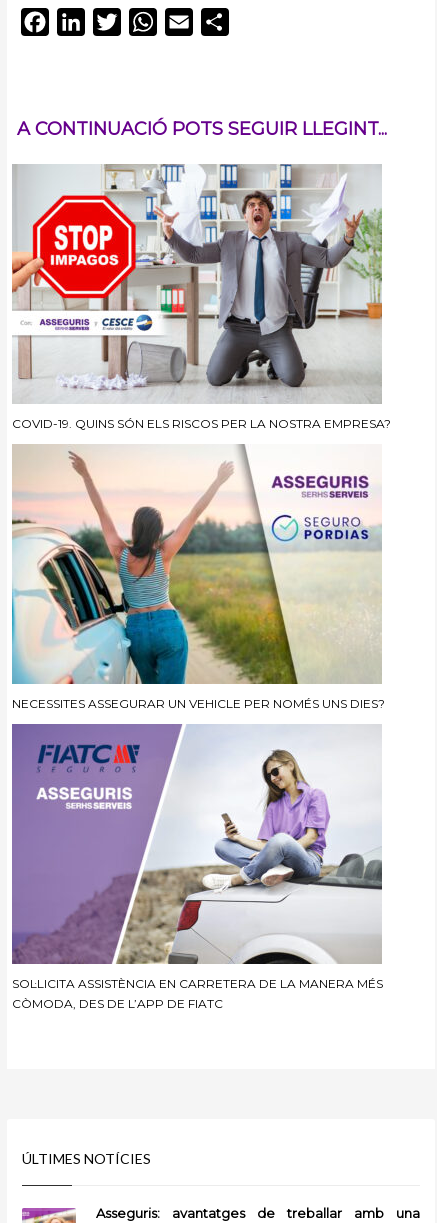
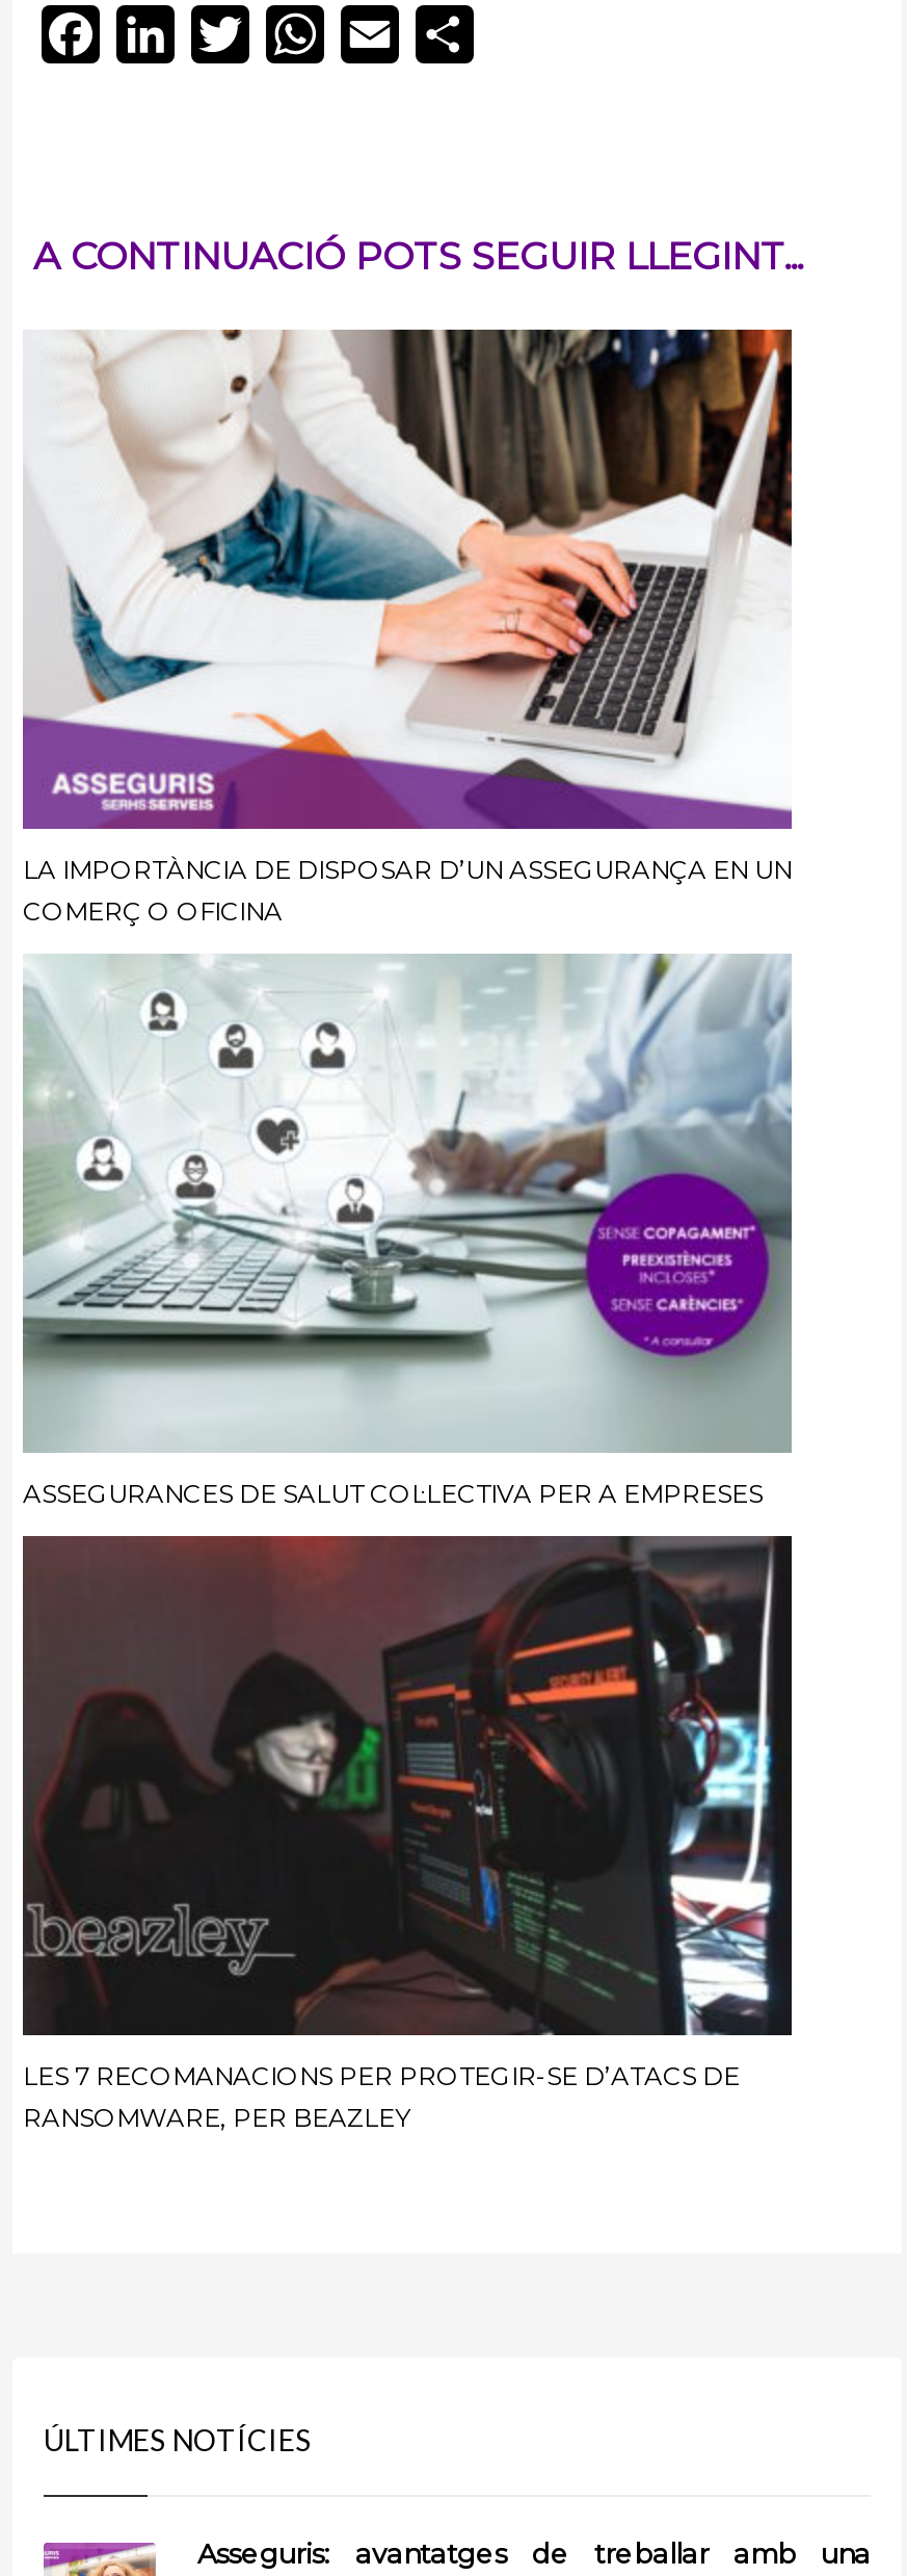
[11,163,391,431] [image] | COVID-19. QUINS SÓN ELS RISCOS PER LA NOSTRA EMPRESA? -> [21,328,794,928] [image] | LA IMPORTÀNCIA DE DISPOSAR D’UN ASSEGURANÇA EN UN | COMERÇ O OFICINA
[12,445,385,711] [image] | NECESSITES ASSEGURAR UN VEHICLE PER NOMÉS UNS DIES? -> [23,952,794,1510] [image] | ASSEGURANCES DE SALUT COL·LECTIVA PER A EMPRESES
[11,738,383,1011] [image] | SOL·LICITA ASSISTÈNCIA EN CARRETERA DE LA MANERA MÉS | CÒMODA, DES DE L’APP DE FIATC -> [21,1534,794,2134] [image] | LES 7 RECOMANACIONS PER PROTEGIR-SE D’ATACS DE | RANSOMWARE, PER BEAZLEY

